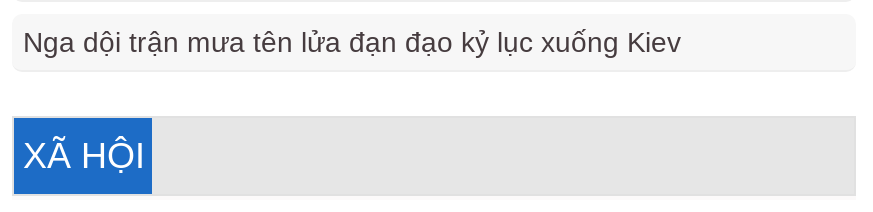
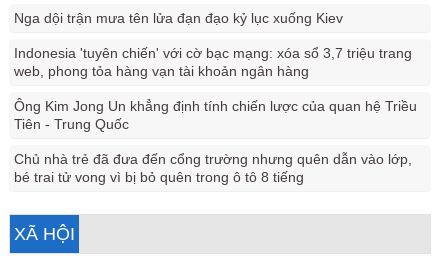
none -> [14,45,417,185] Indonesia 'tuyên chiến' với cờ bạc mạng: xóa sổ 3,7 triệu trang | web, phong tỏa hàng vạn tài khoản ngân hàng | Ông Kim Jong Un khẳng định tính chiến lược của quan hệ Triều | Tiên - Trung Quốc | Chủ nhà trẻ đã đưa đến cổng trường nhưng quên dẫn vào lớp, | bé trai tử vong vì bị bỏ quên trong ô tô 8 tiếng

